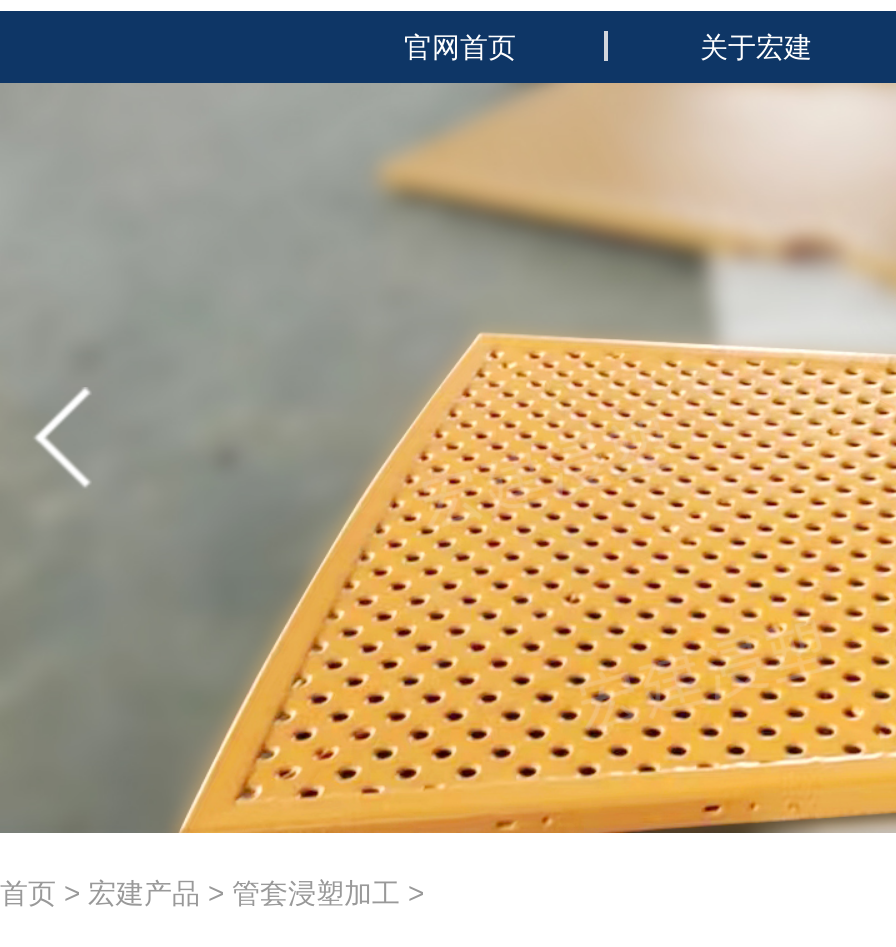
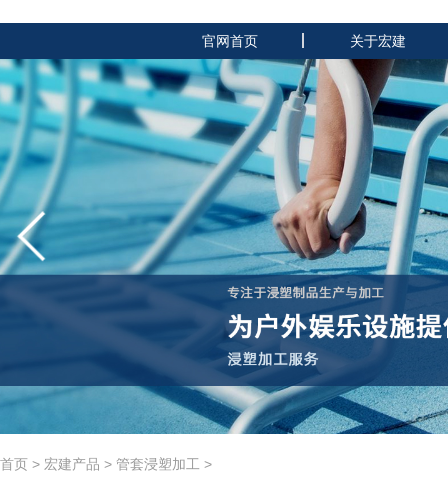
[6,81,890,835] [image] -> [3,58,445,435] [image]

